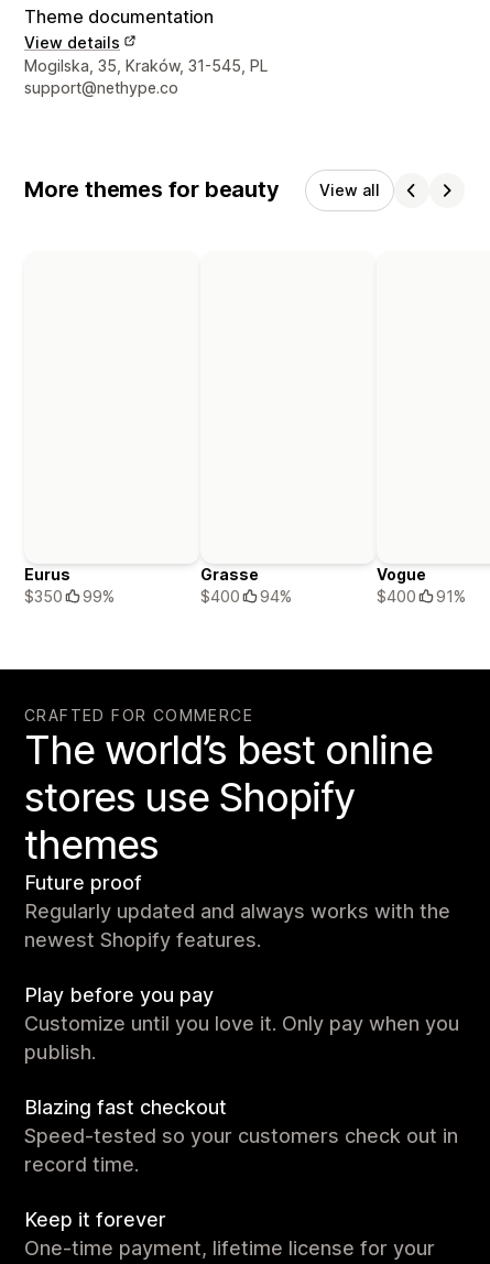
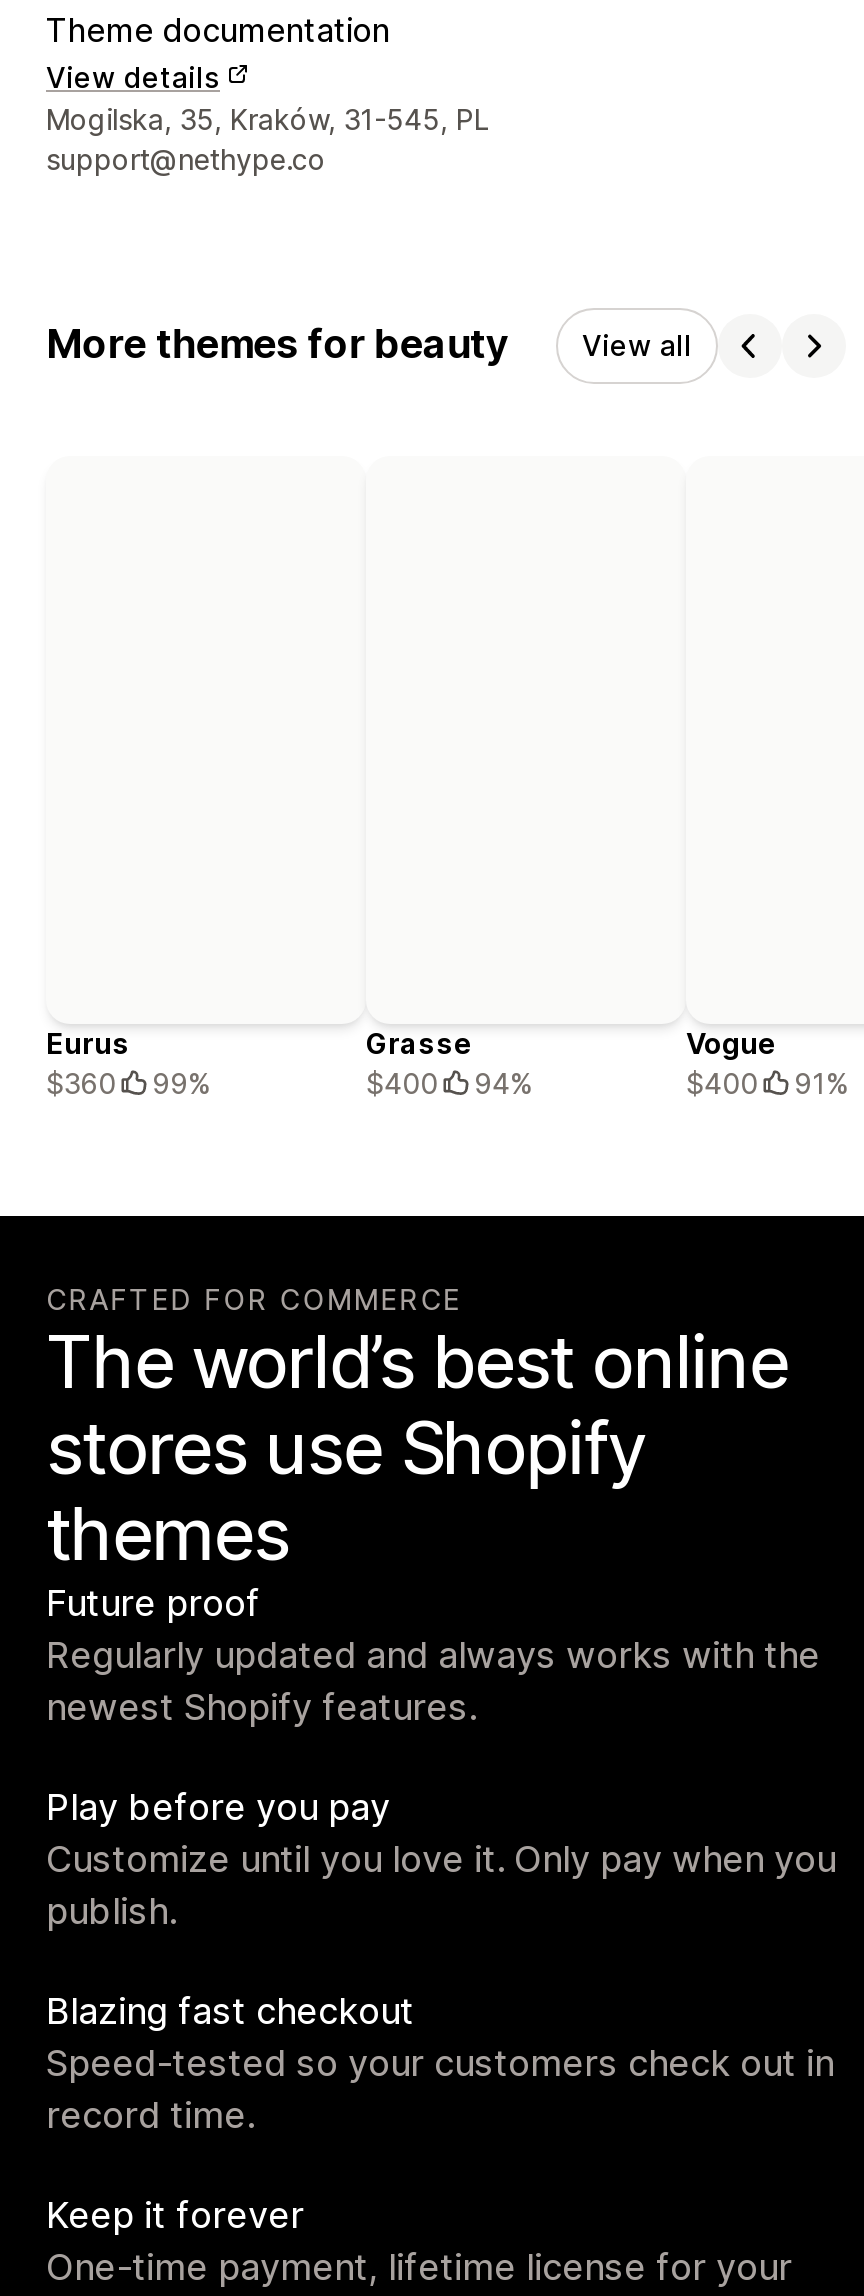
[24,587,115,606] $350 99% -> [46,1067,210,1101] $360 99%

